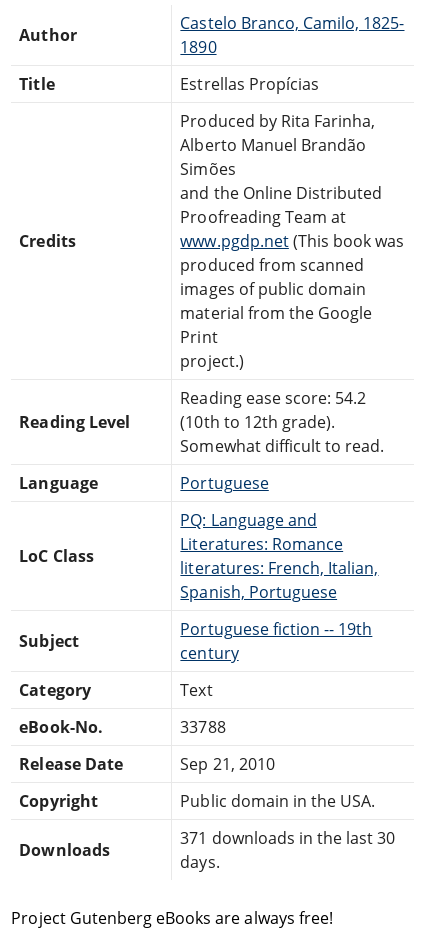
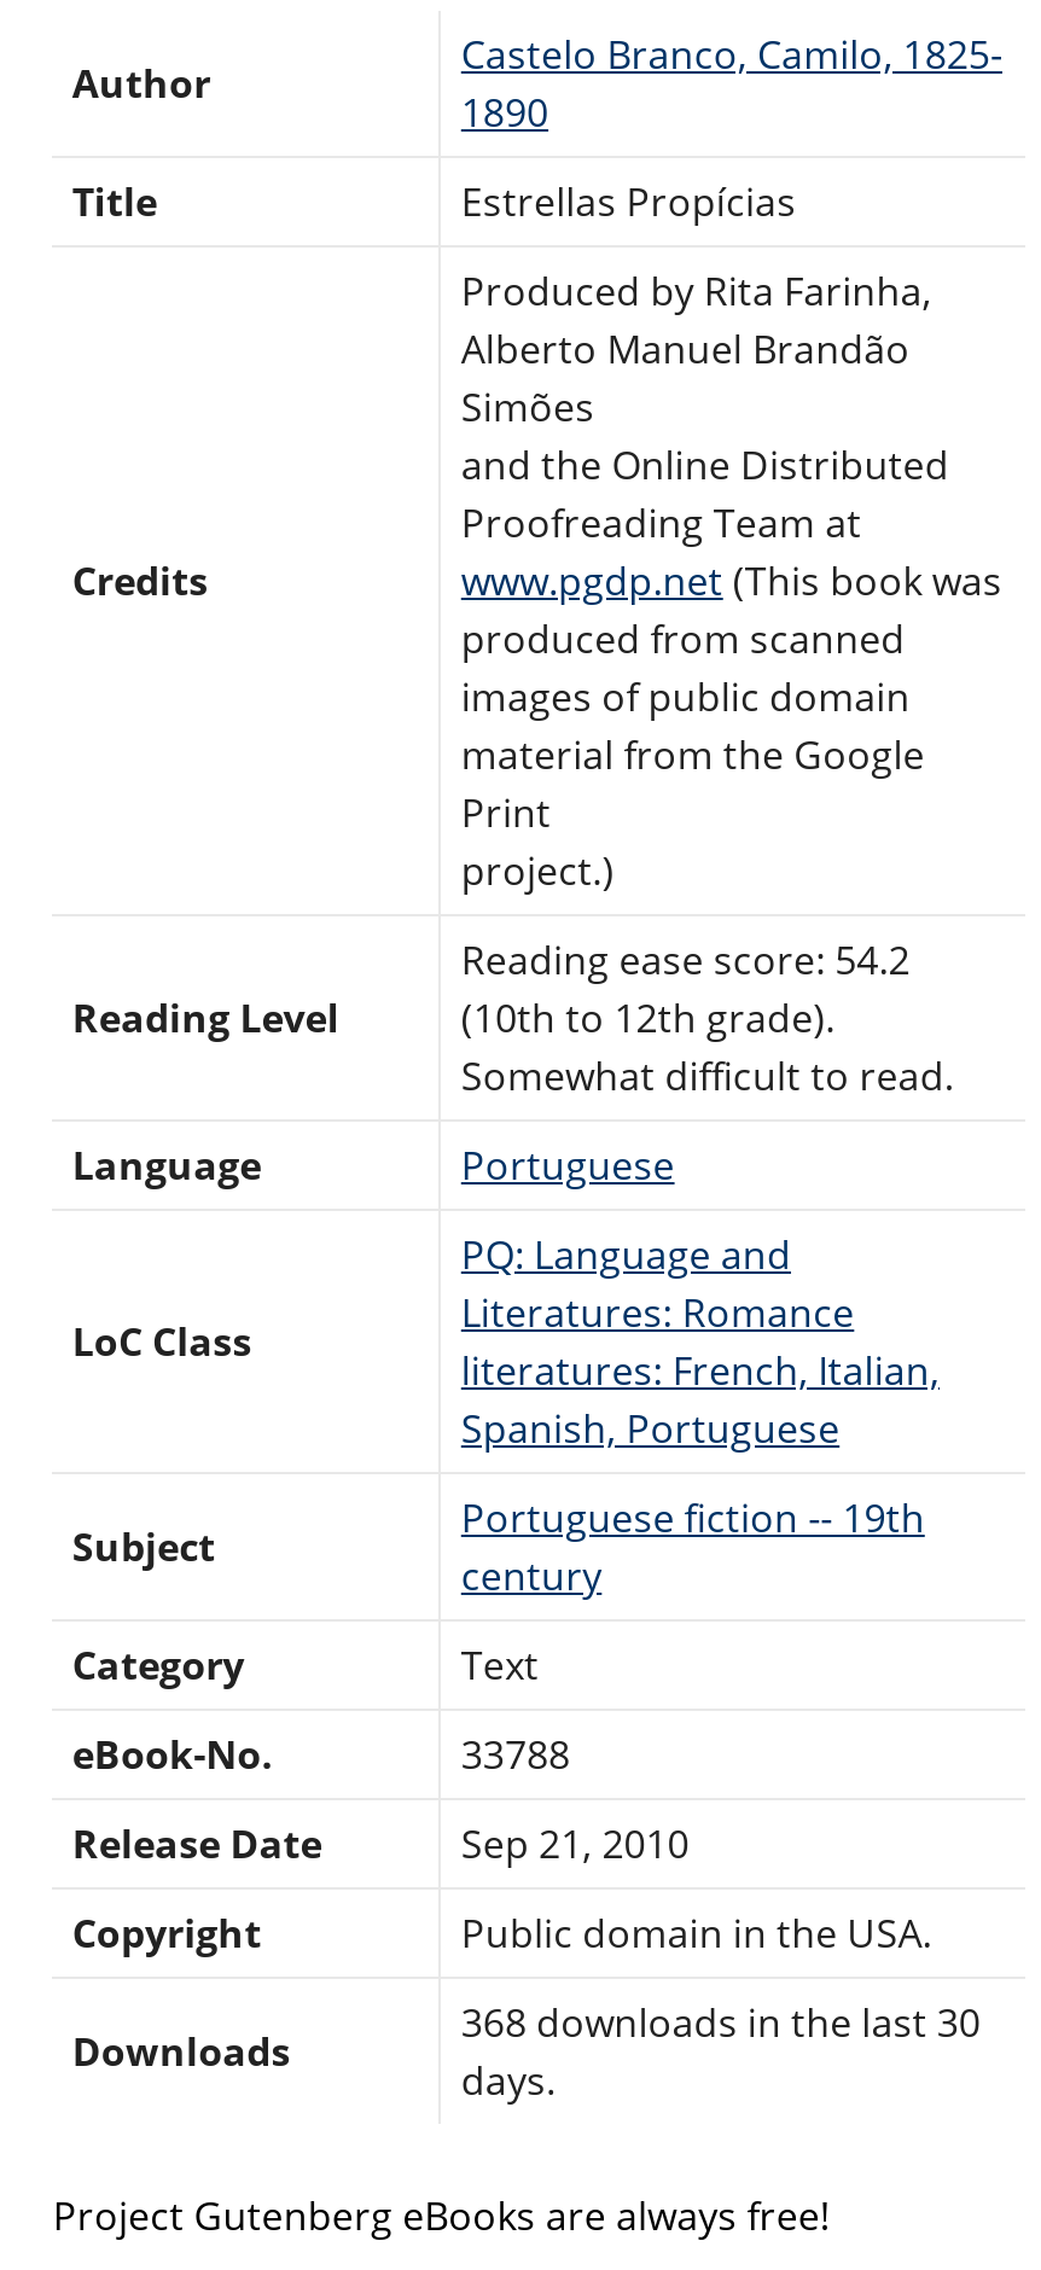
[180,827,395,849] 371 downloads in the last 30 -> [461,1995,981,2048] 368 downloads in the last 30

